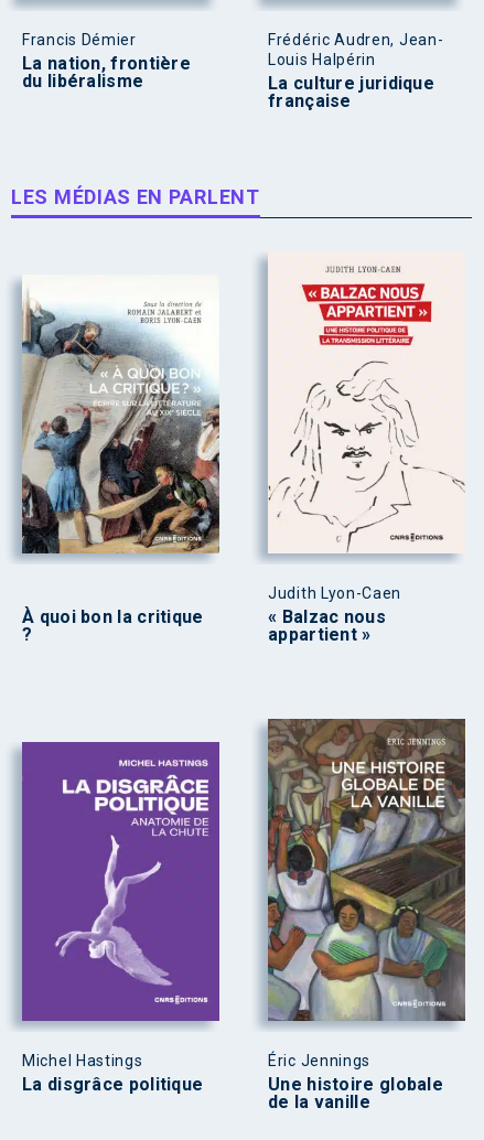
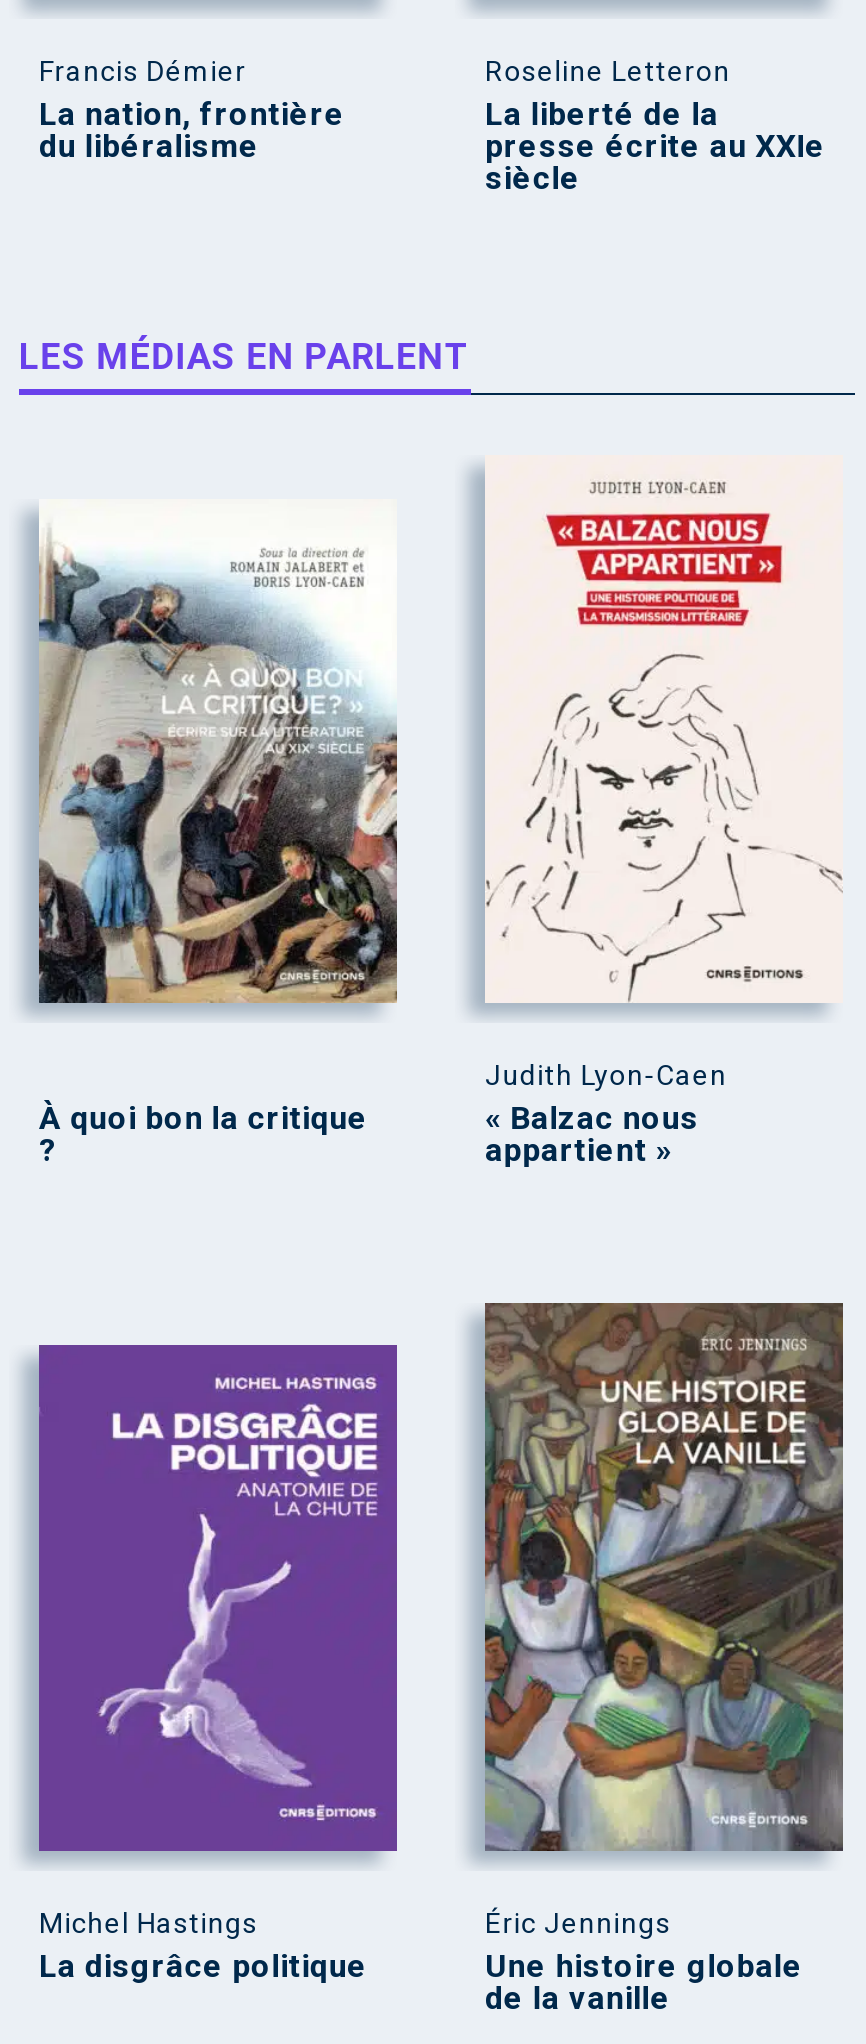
[268,31,444,111] Frédéric Audren, Jean- | Louis Halpérin | La culture juridique | française -> [485,55,826,197] Roseline Letteron | La liberté de la | presse écrite au XXIe | siècle

